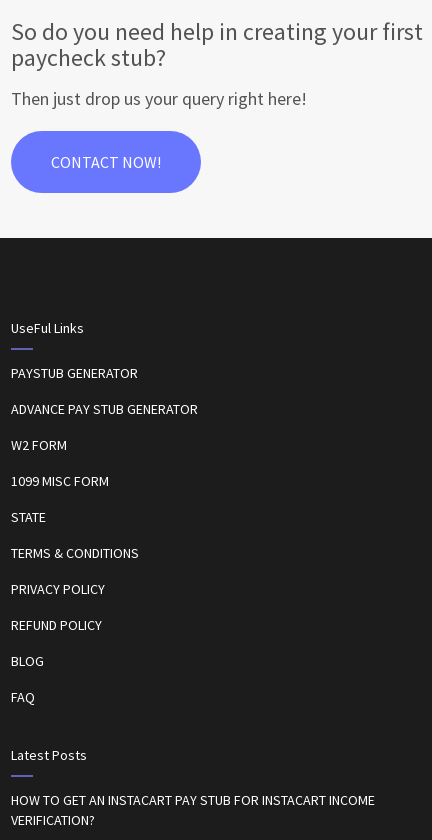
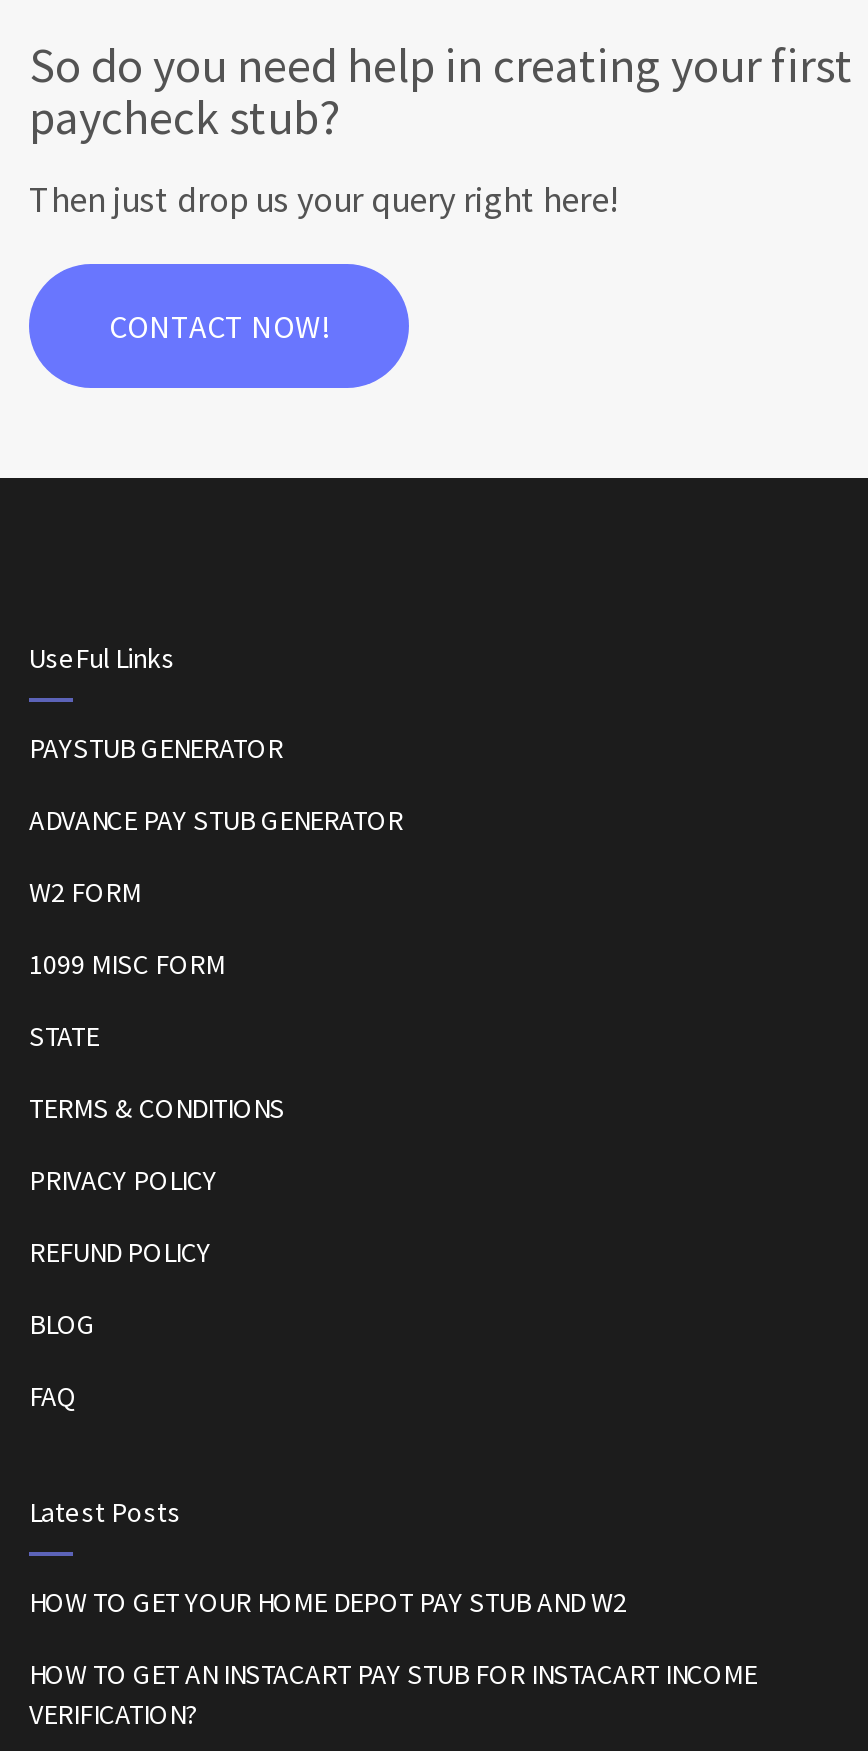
none -> [29,1585,627,1621] HOW TO GET YOUR HOME DEPOT PAY STUB AND W2

